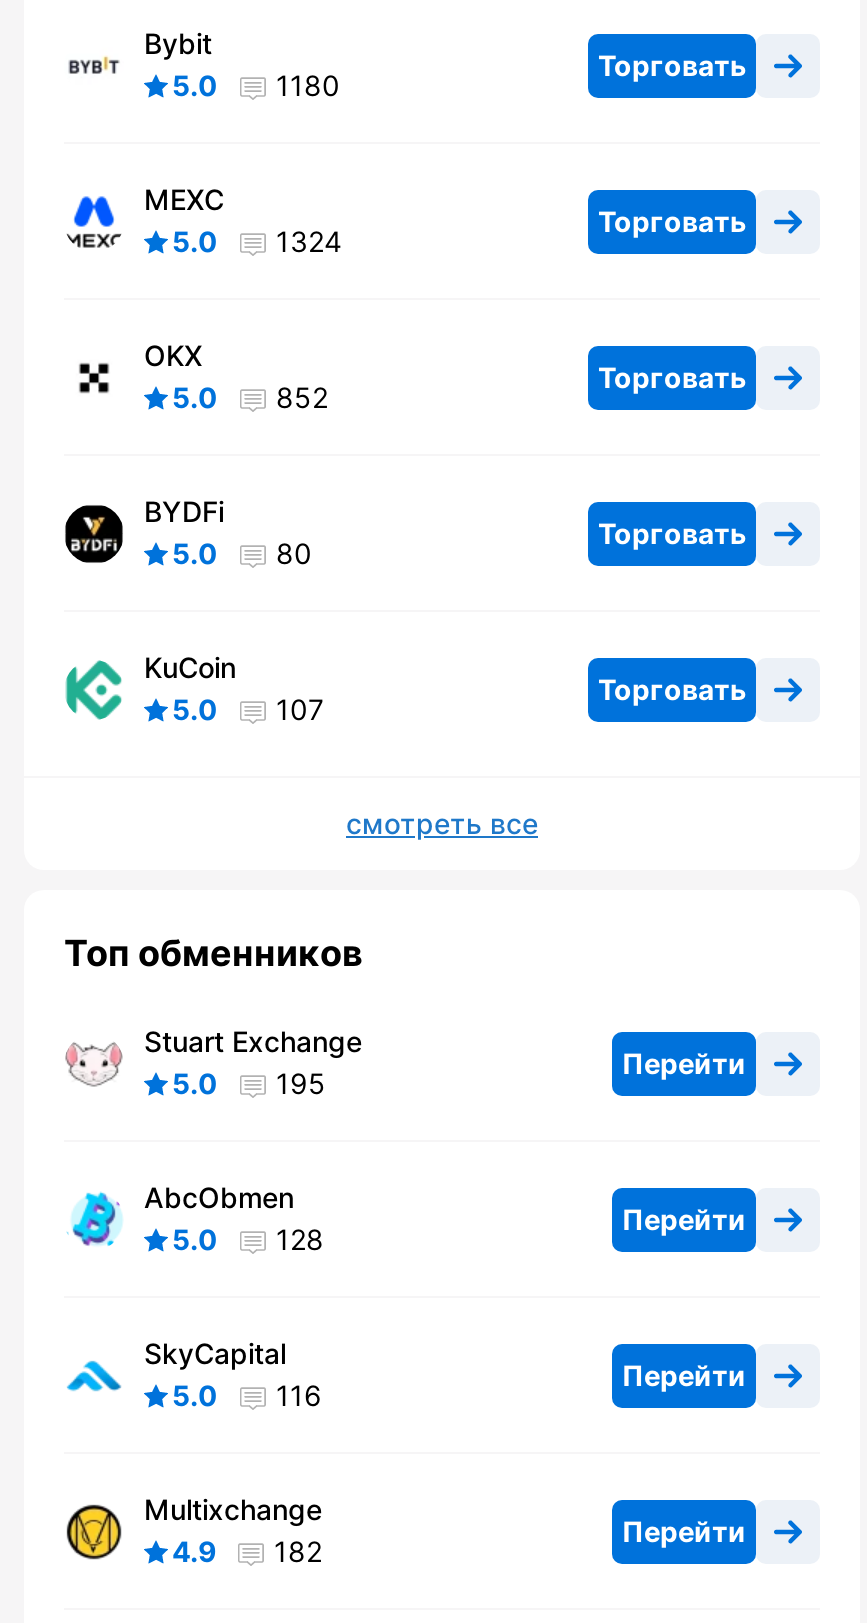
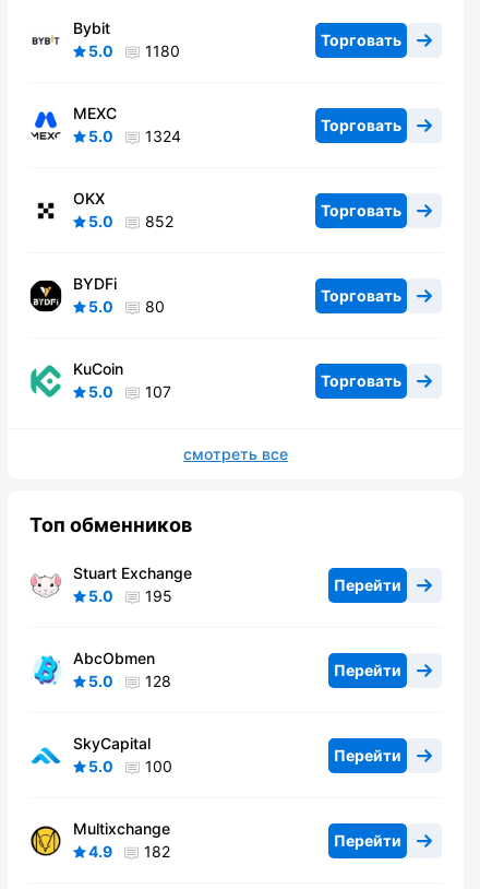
[172,1379,322,1413] 5.0 116 -> [88,757,172,776] 5.0 100

